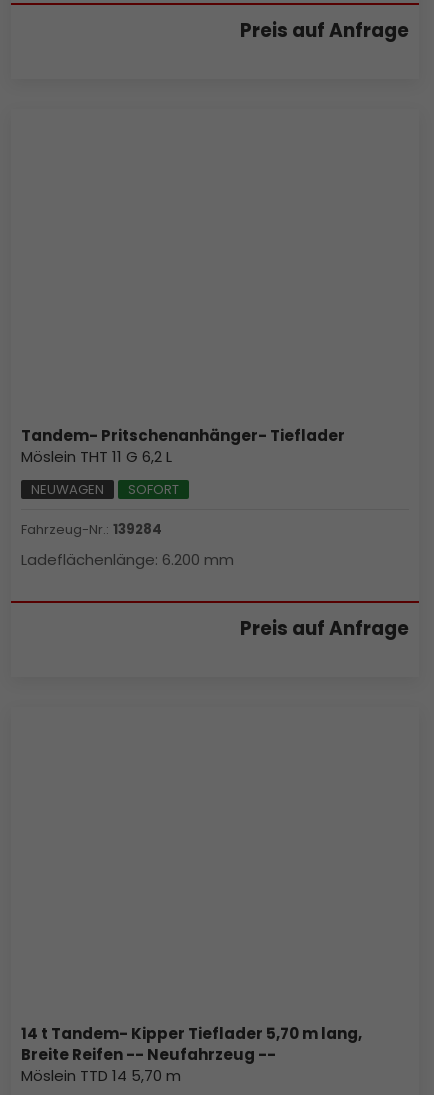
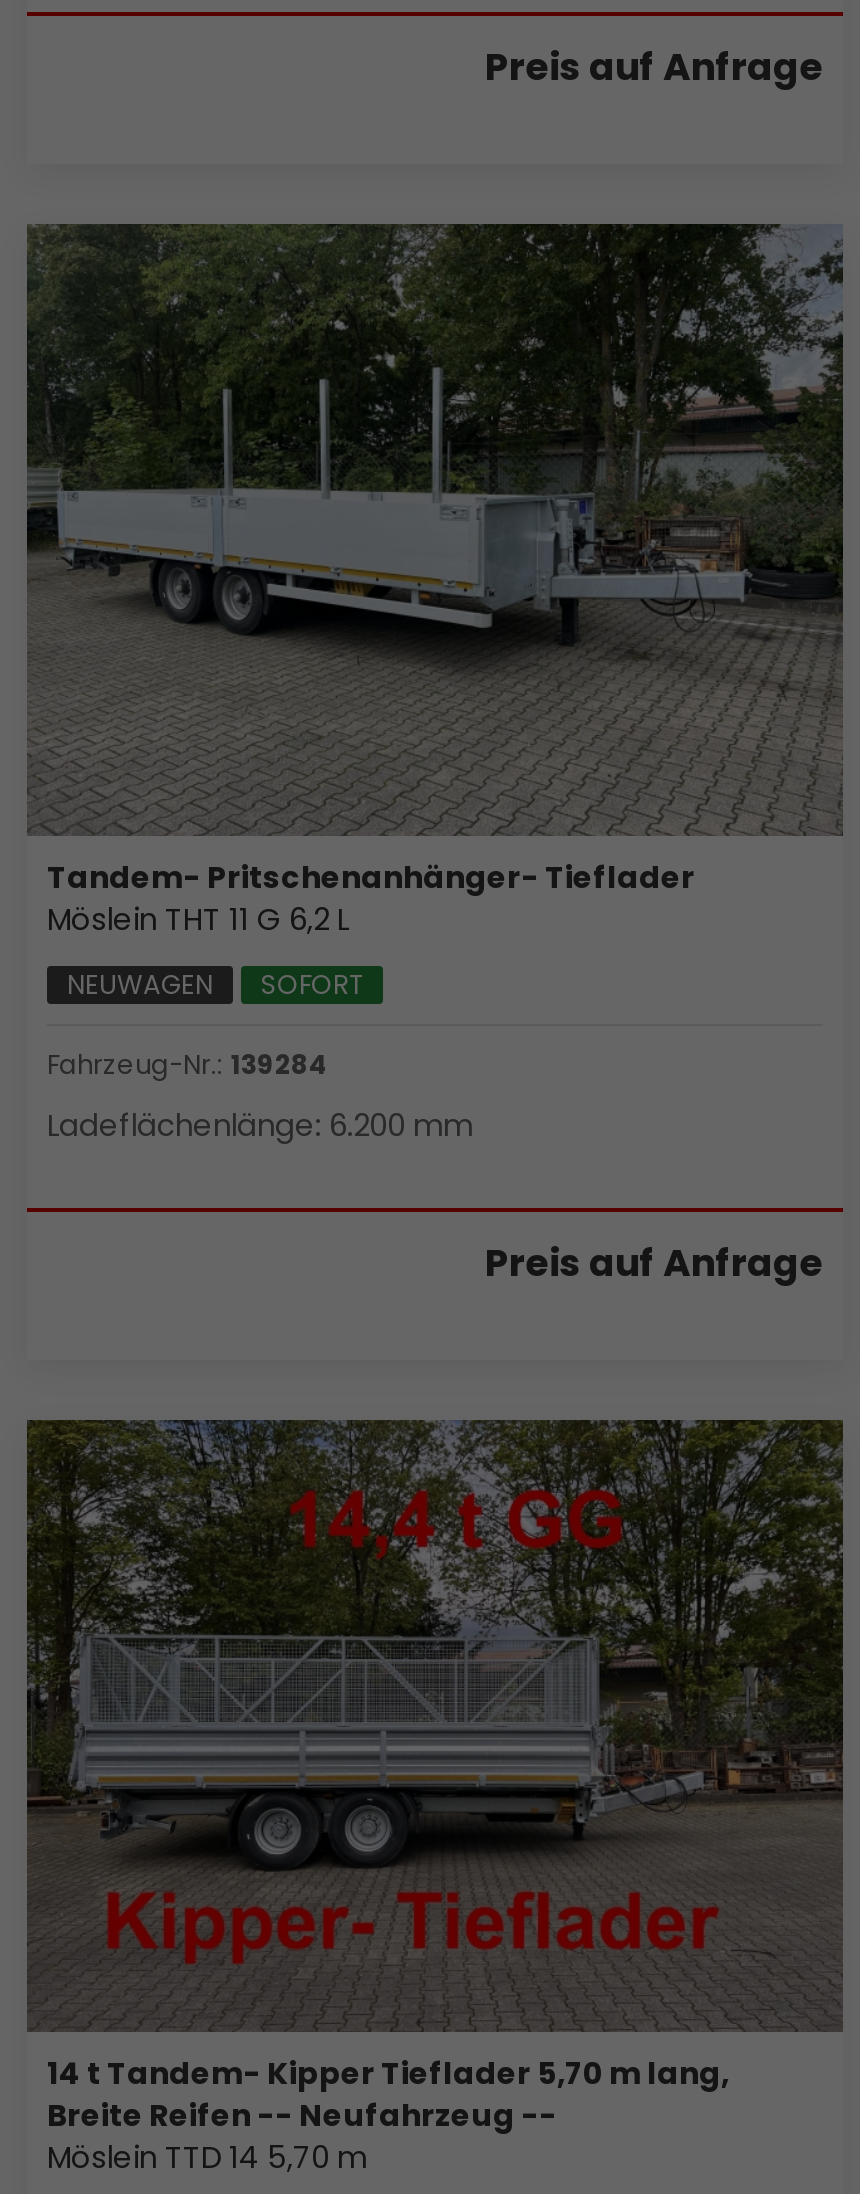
none -> [25,222,845,838] [image]
none -> [25,1418,845,2034] [image]

